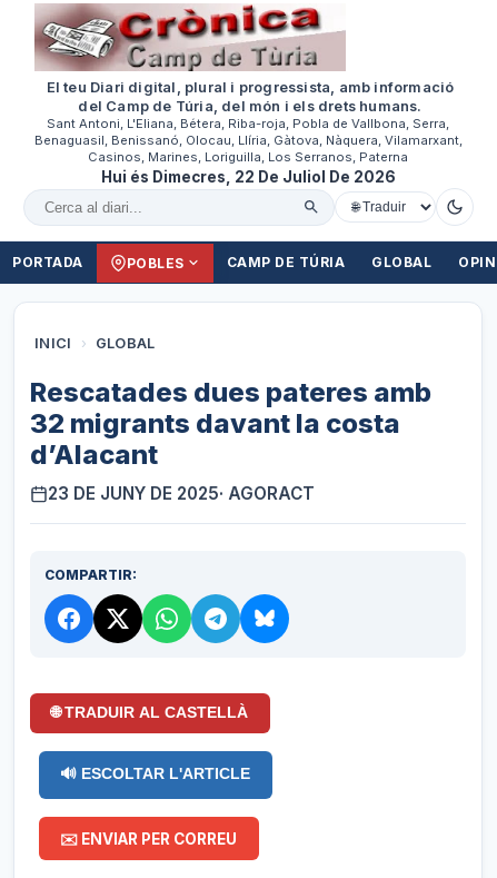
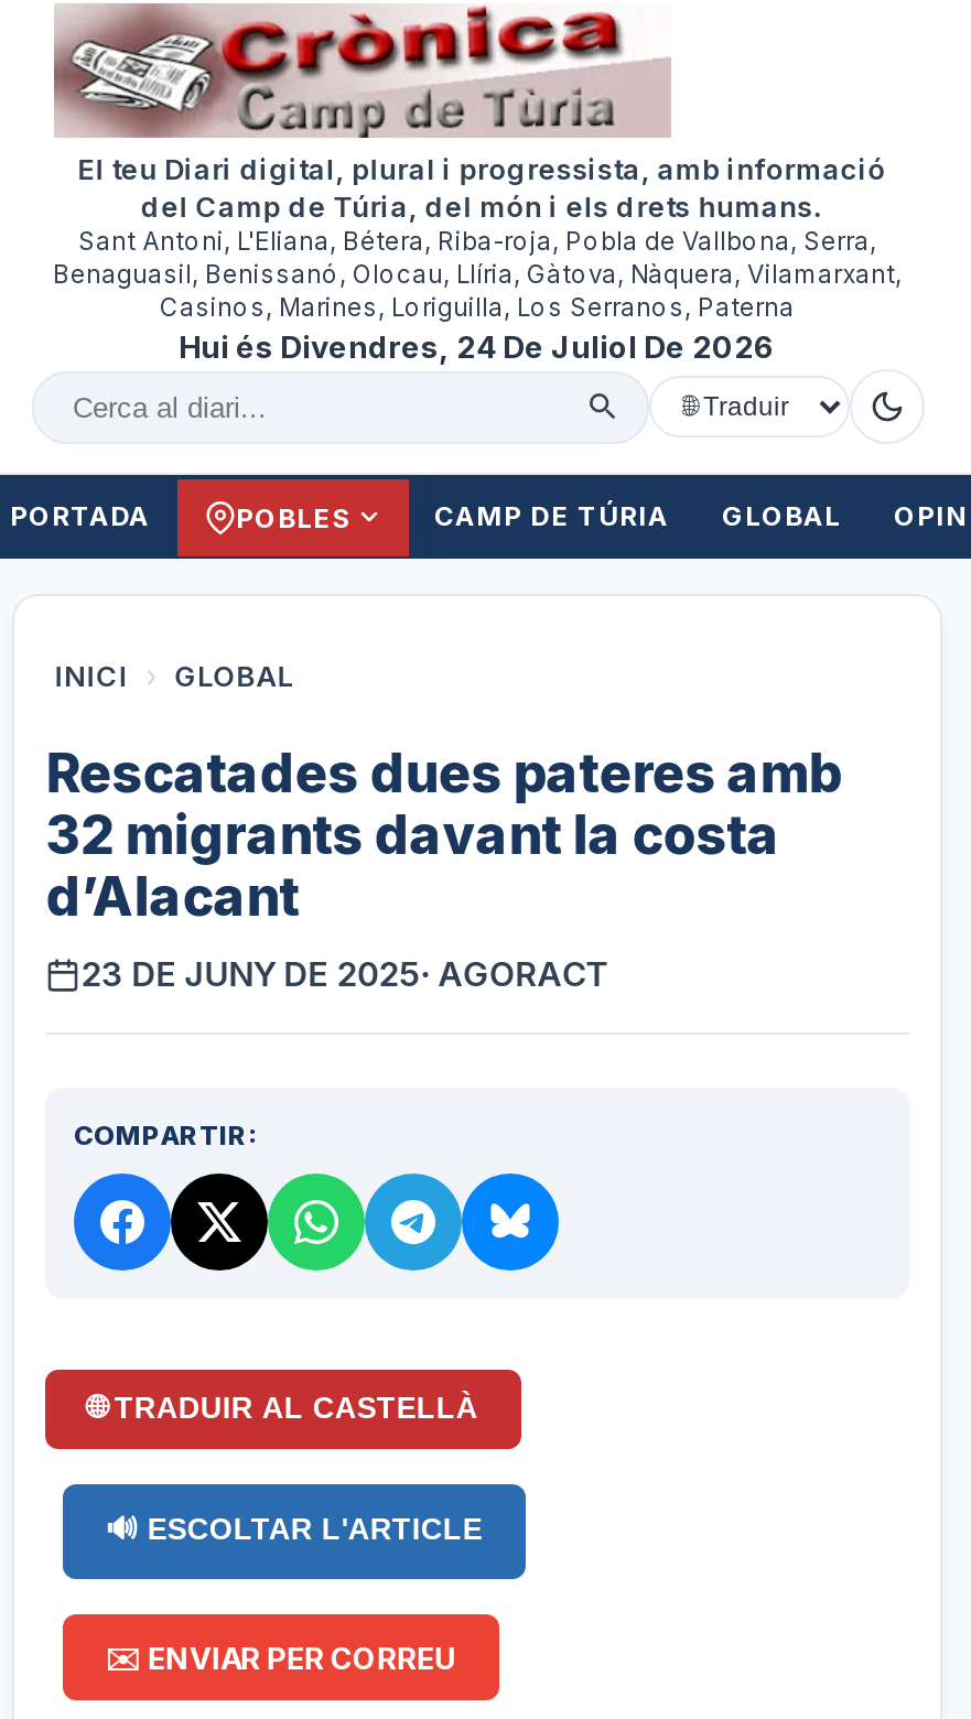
[101,168,395,186] Hui és Dimecres, 22 De Juliol De 2026 -> [179,330,776,366] Hui és Divendres, 24 De Juliol De 2026

